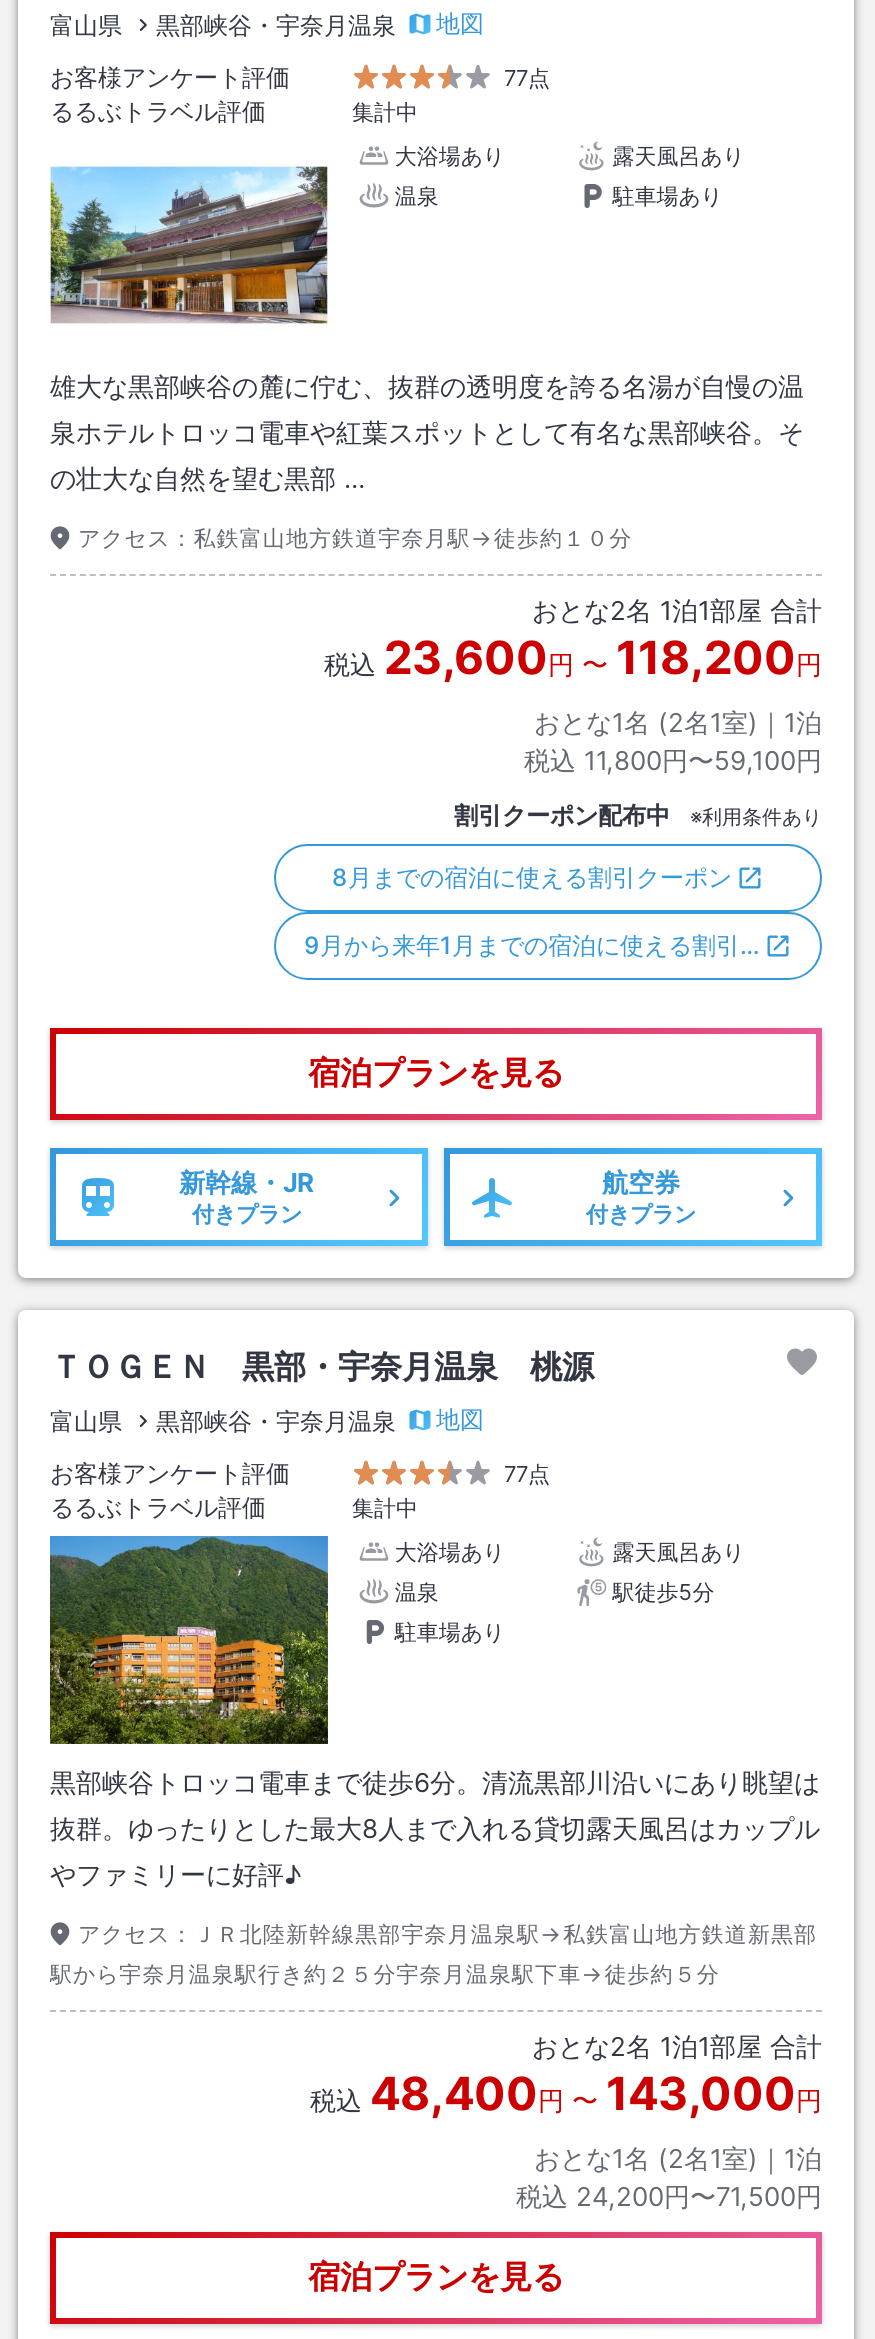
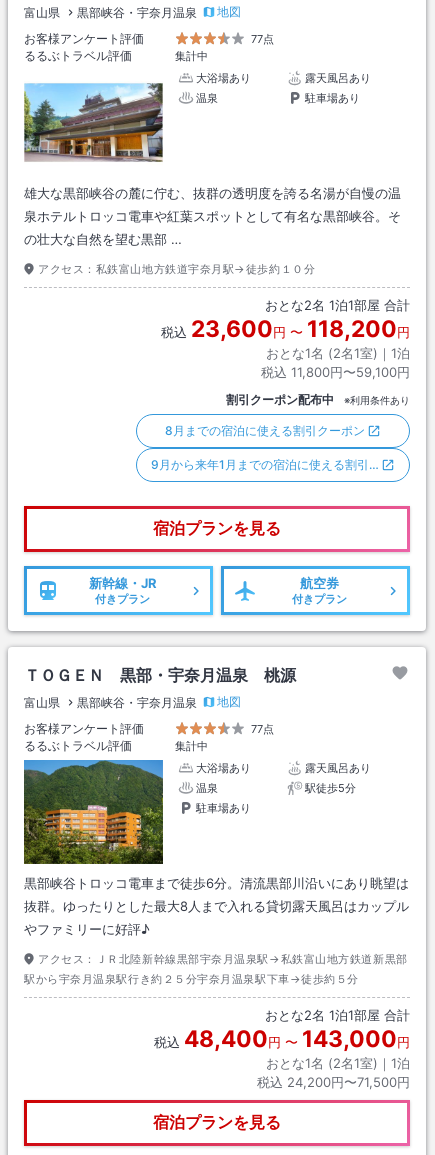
[532,595,822,627] おとな2名 1泊1部屋 合計 -> [265,297,410,313] おとな2名1泊1部屋 合計
[532,2030,822,2062] おとな2名 1泊1部屋 合計 -> [265,1007,410,1023] おとな2名1泊1部屋 合計

